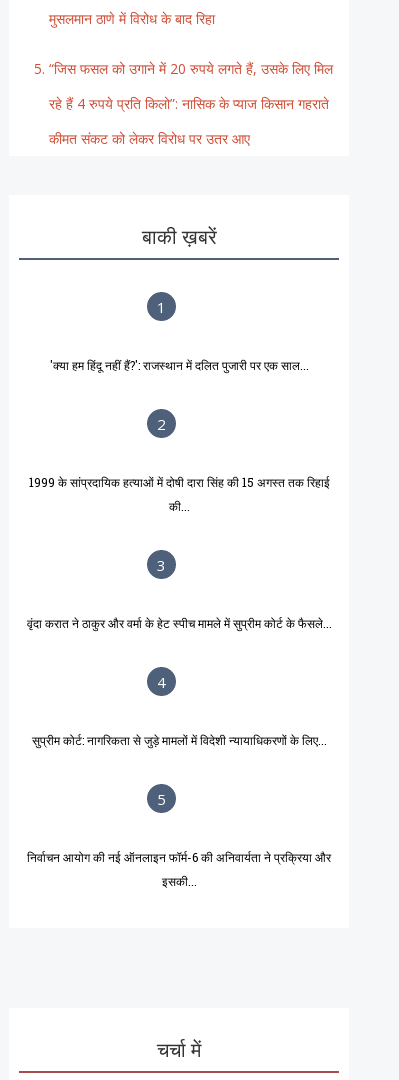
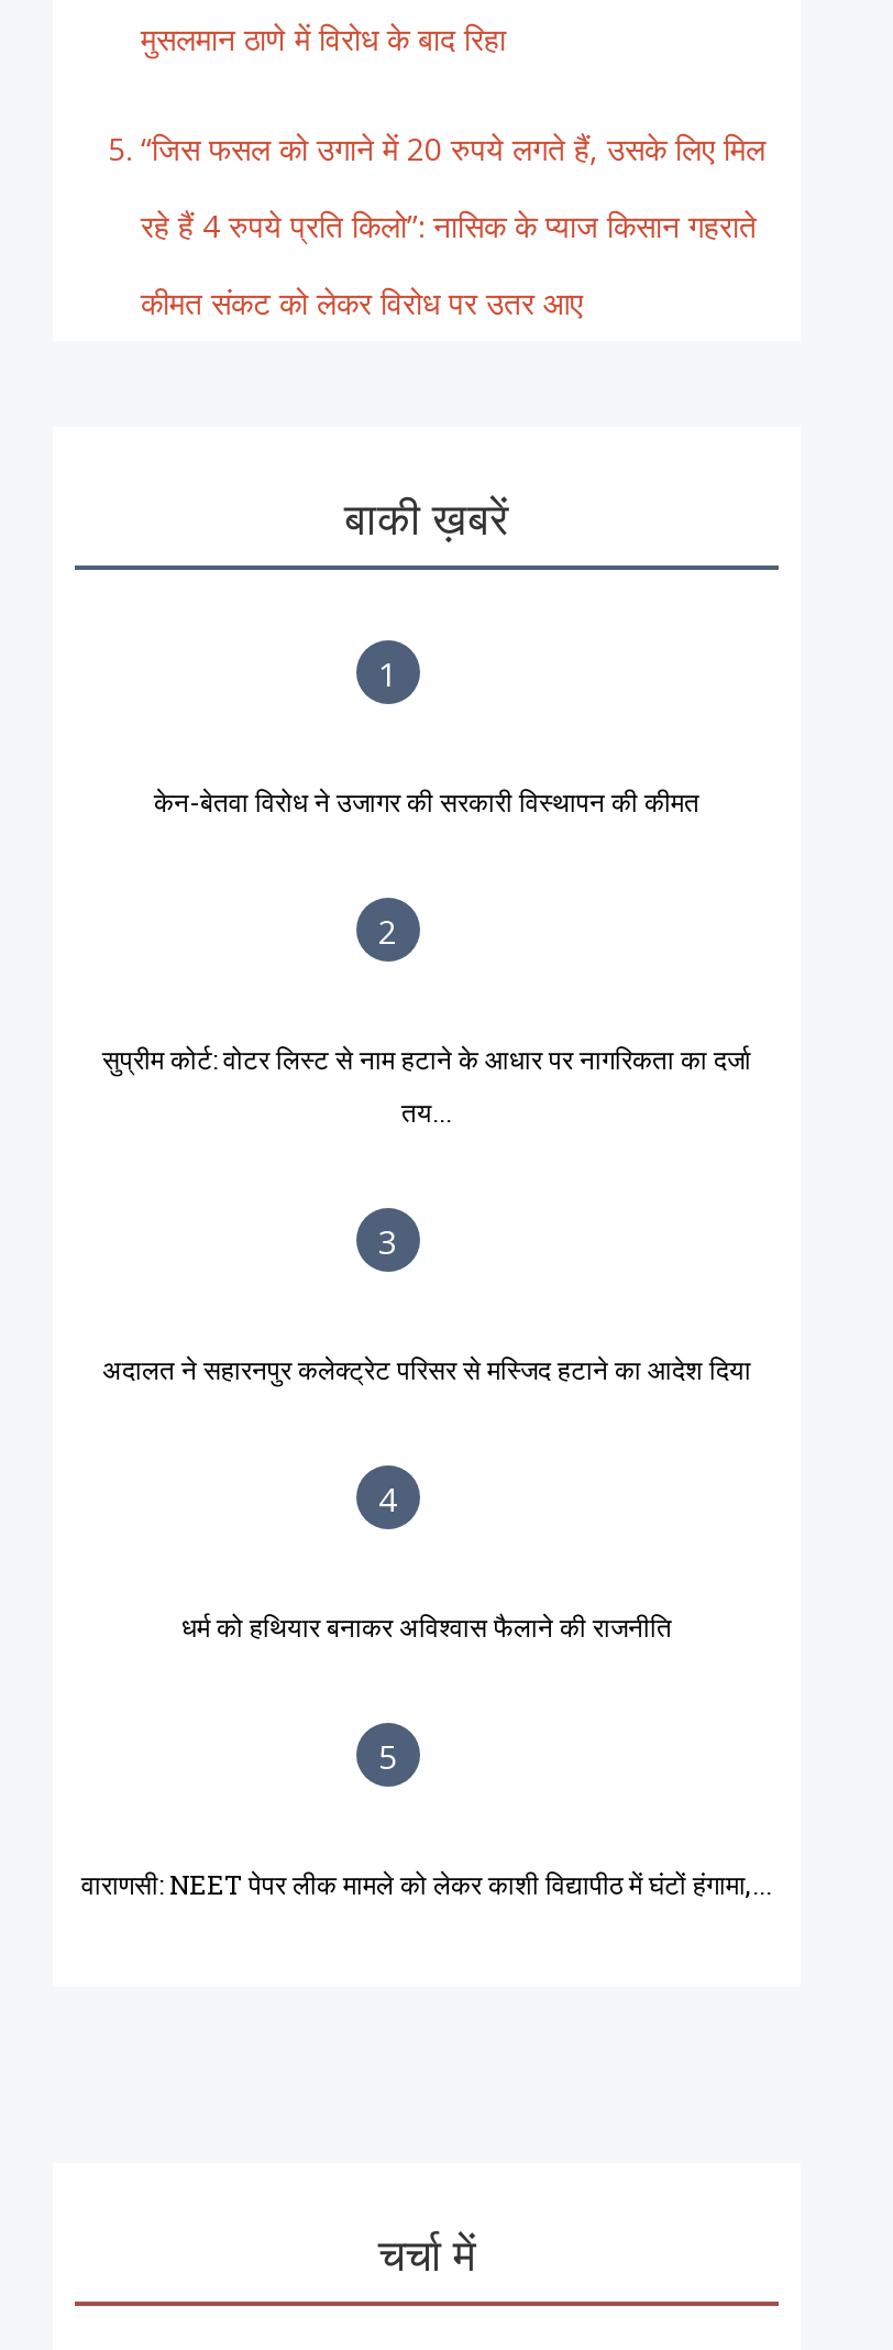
[49,357,308,373] 'क्या हम हिंदू नहीं हैं?': राजस्थान में दलित पुजारी पर एक साल... -> [154,783,699,818] केन-बेतवा विरोध ने उजागर की सरकारी विस्थापन की कीमत
[28,474,329,490] 1999 के सांप्रदायिक हत्याओं में दोषी दारा सिंह की 15 अगस्त तक रिहाई -> [102,1041,751,1076] सुप्रीम कोर्ट: वोटर लिस्ट से नाम हटाने के आधार पर नागरिकता का दर्जा
[168,498,189,514] की... -> [401,1093,452,1129] तय...
[26,615,331,631] वृंदा करात ने ठाकुर और वर्मा के हेट स्पीच मामले में सुप्रीम कोर्ट के फैसले... -> [102,1351,751,1386] अदालत ने सहारनपुर कलेक्ट्रेट परिसर से मस्जिद हटाने का आदेश दिया
[31,732,326,748] सुप्रीम कोर्ट: नागरिकता से जुड़े मामलों में विदेशी न्यायाधिकरणों के लिए... -> [181,1608,672,1643] धर्म को हथियार बनाकर अविश्वास फैलाने की राजनीति
[27,849,331,889] निर्वाचन आयोग की नई ऑनलाइन फॉर्म-6 की अनिवार्यता ने प्रक्रिया और | इसकी... -> [81,1866,772,1901] वाराणसी: NEET पेपर लीक मामले को लेकर काशी विद्यापीठ में घंटों हंगामा,...

